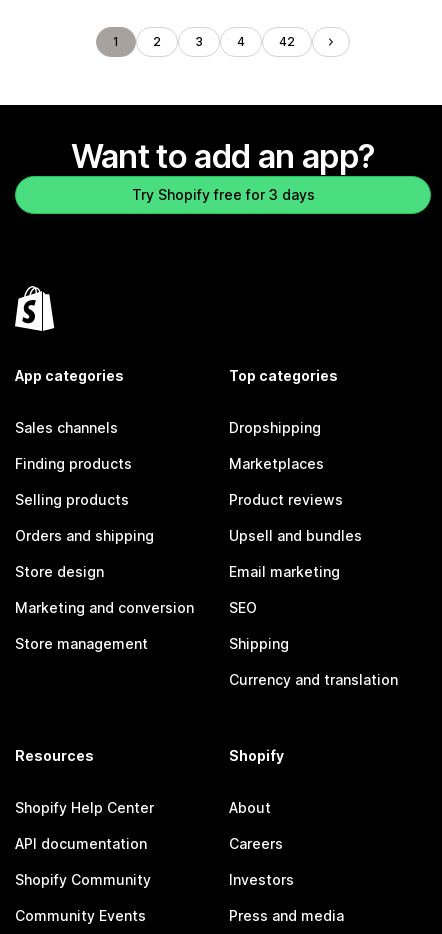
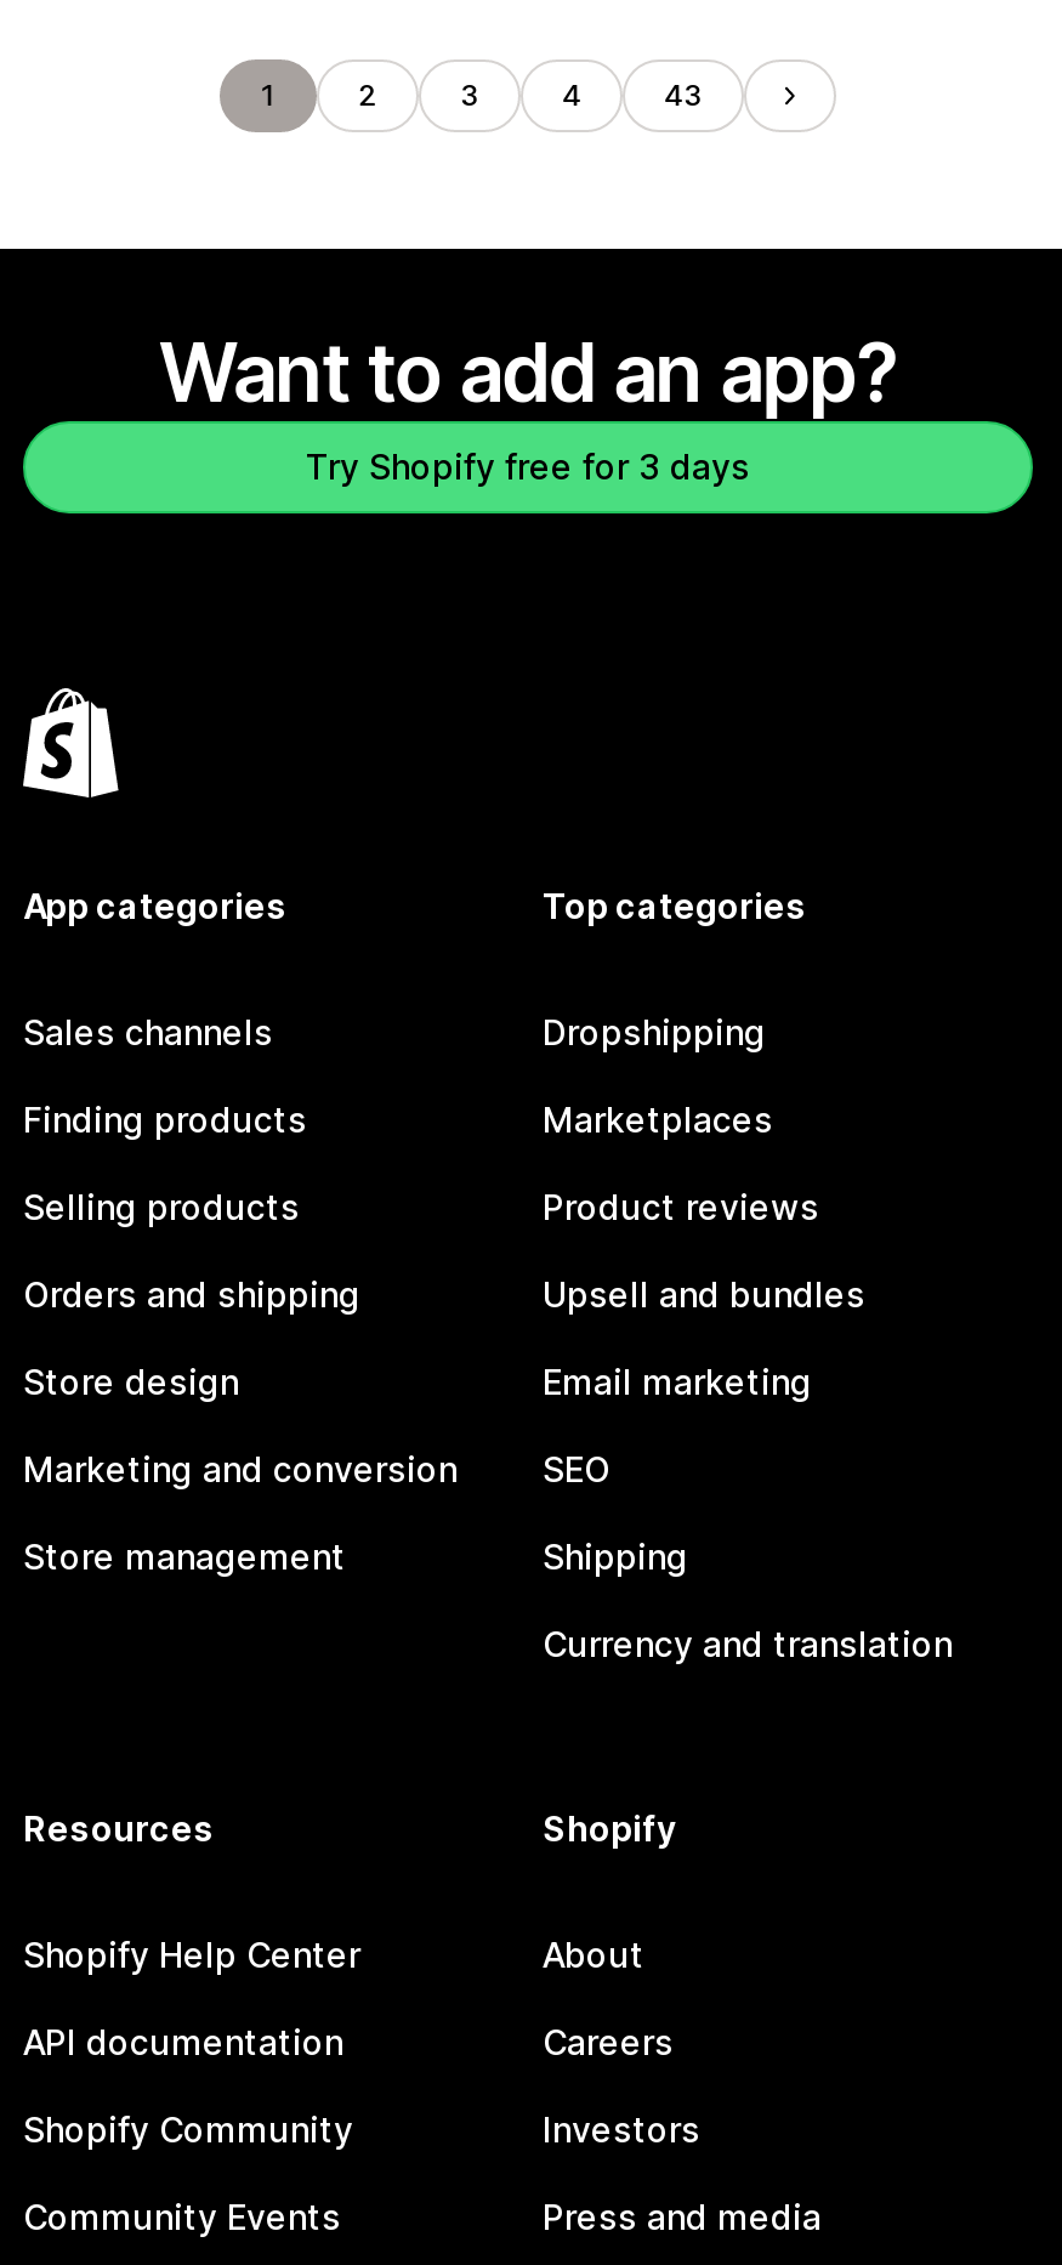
[279,34,295,49] 42 -> [663,76,702,113] 43

